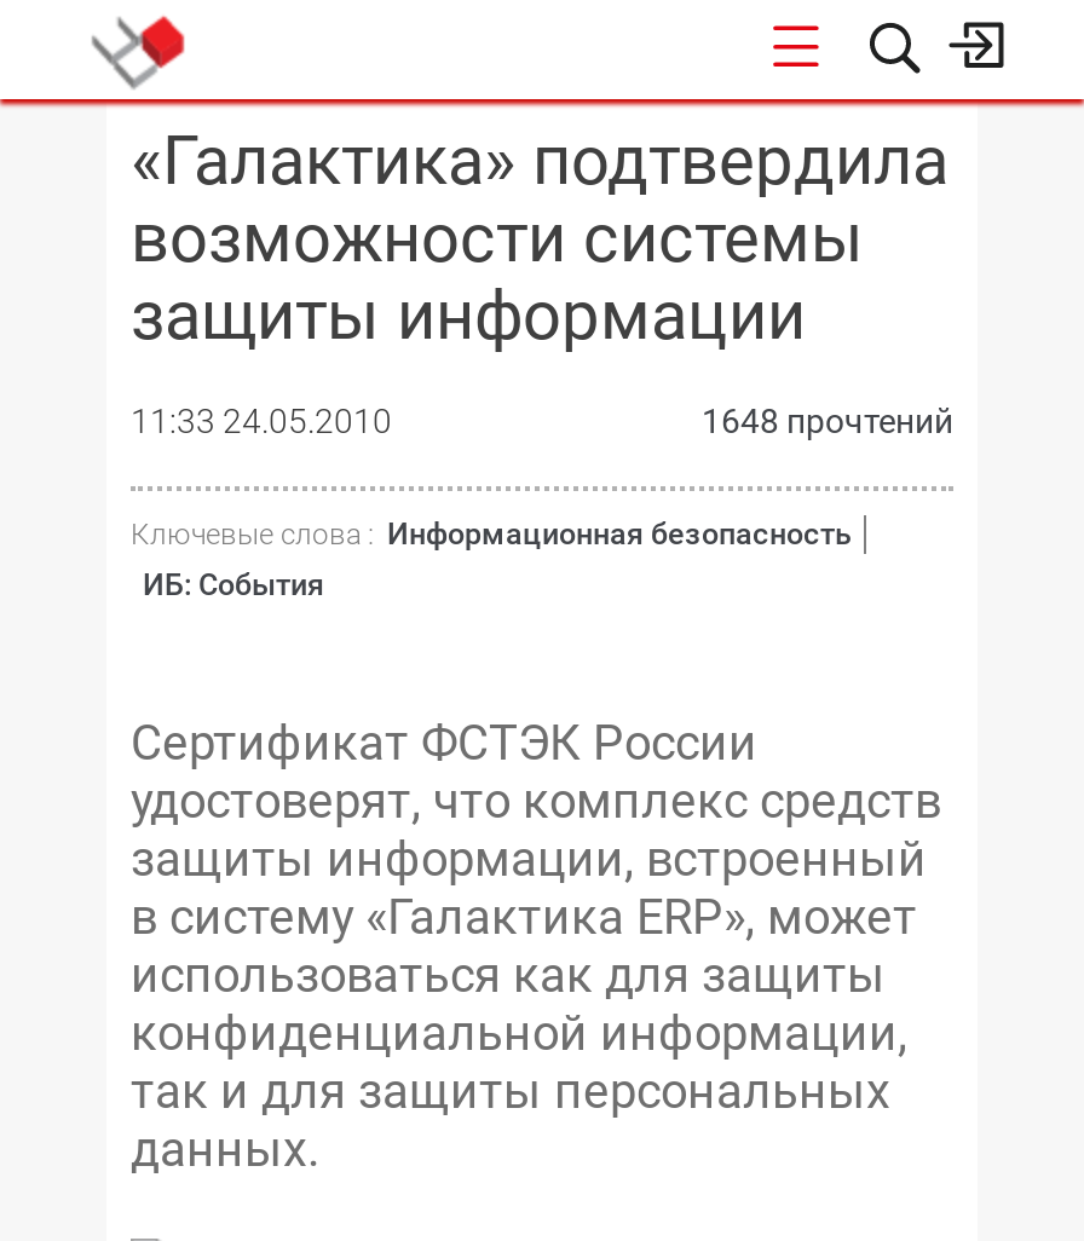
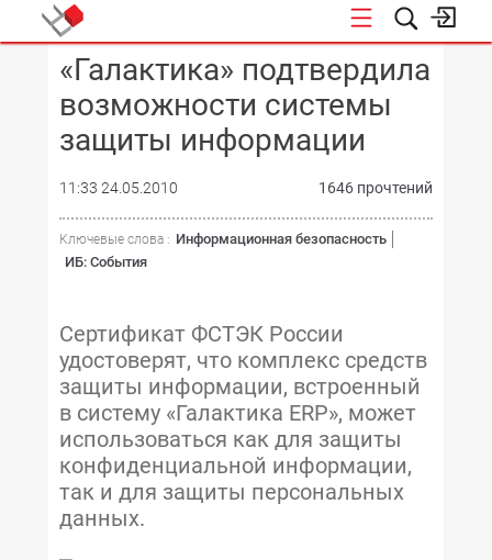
[702,402,953,440] 1648 прочтений -> [318,179,433,197] 1646 прочтений

